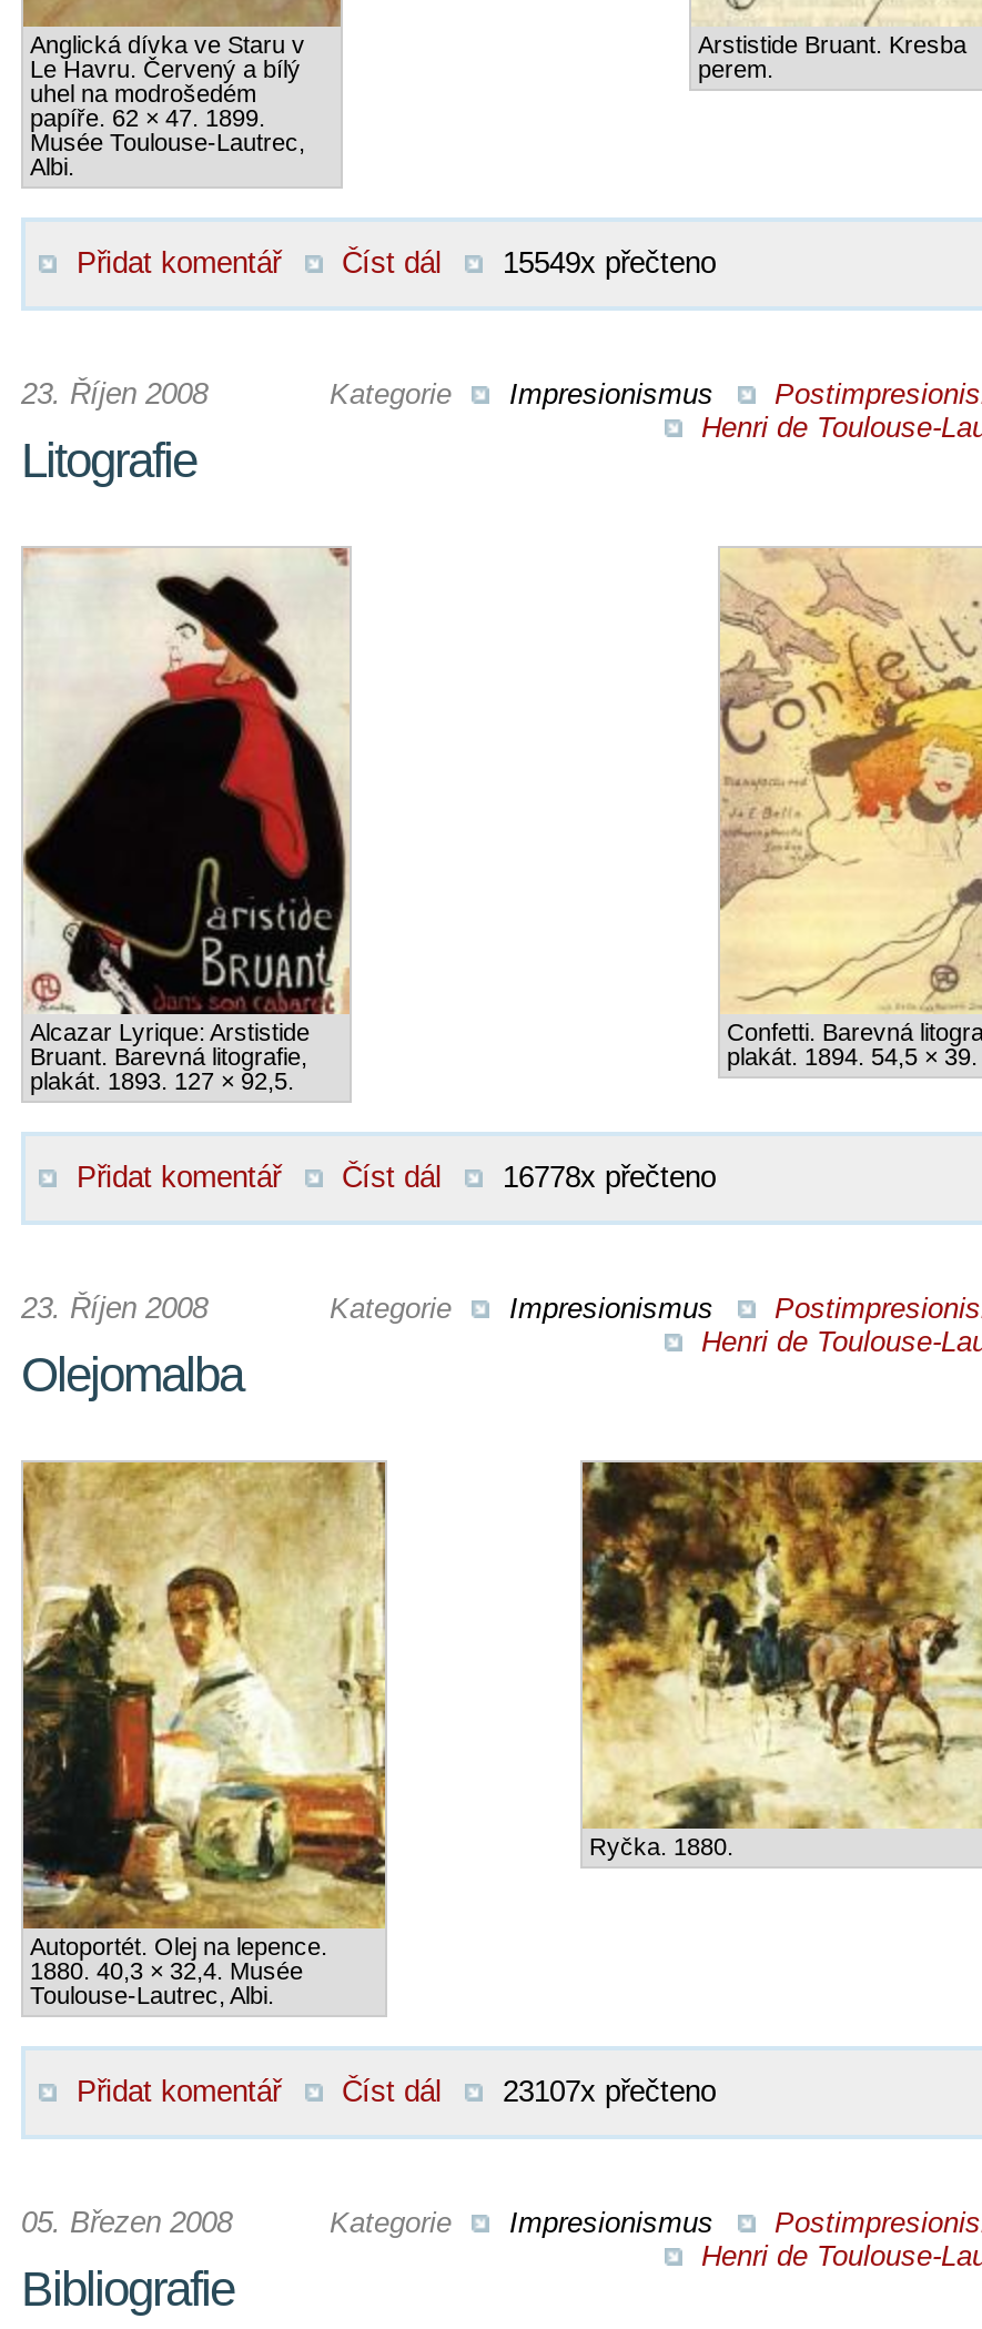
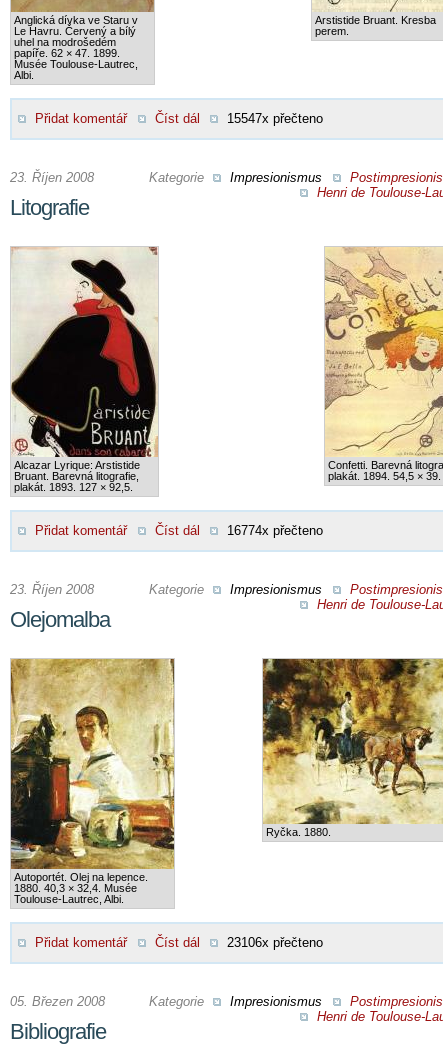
[77,245,716,279] Přidat komentář Číst dál 15549x přečteno -> [35,110,323,125] Přidat komentář Číst dál 15547x přečteno
[77,1160,716,1193] Přidat komentář Číst dál 16778x přečteno -> [35,522,323,537] Přidat komentář Číst dál 16774x přečteno
[77,2074,716,2107] Přidat komentář Číst dál 23107x přečteno -> [35,934,323,949] Přidat komentář Číst dál 23106x přečteno

